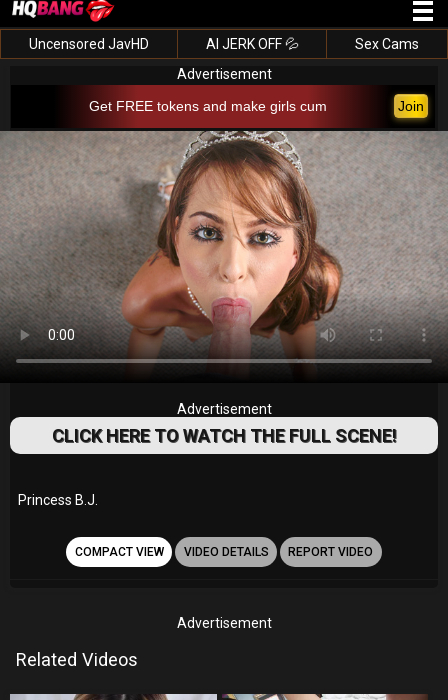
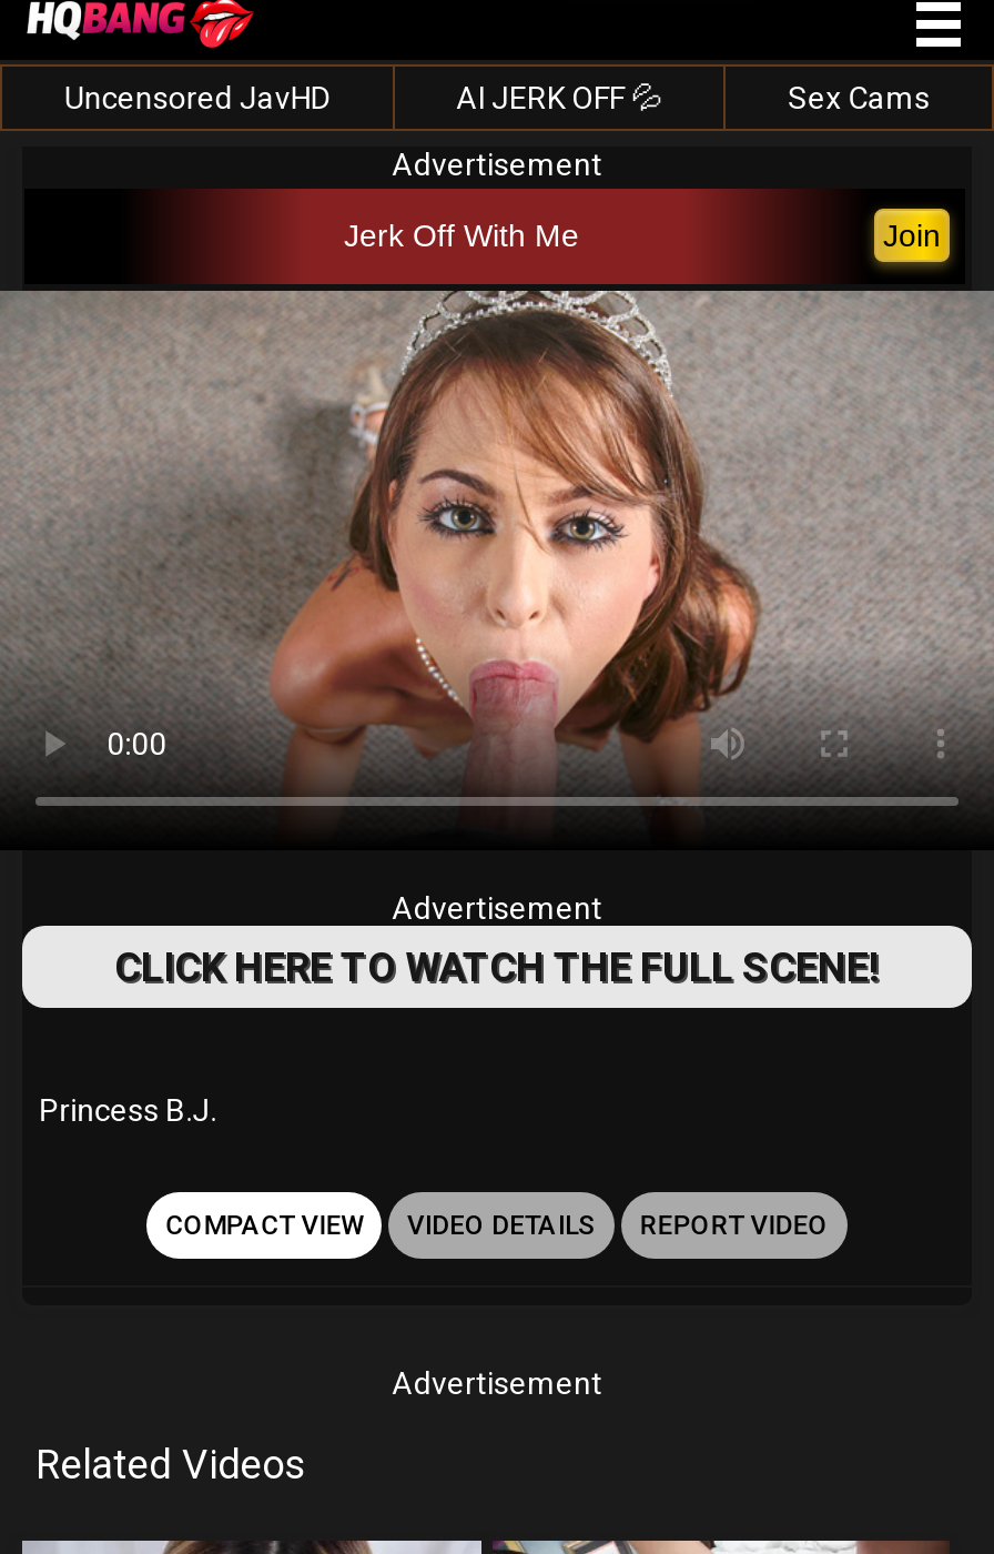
[89,98,327,114] Get FREE tokens and make girls cum -> [344,218,579,254] Jerk Off With Me

